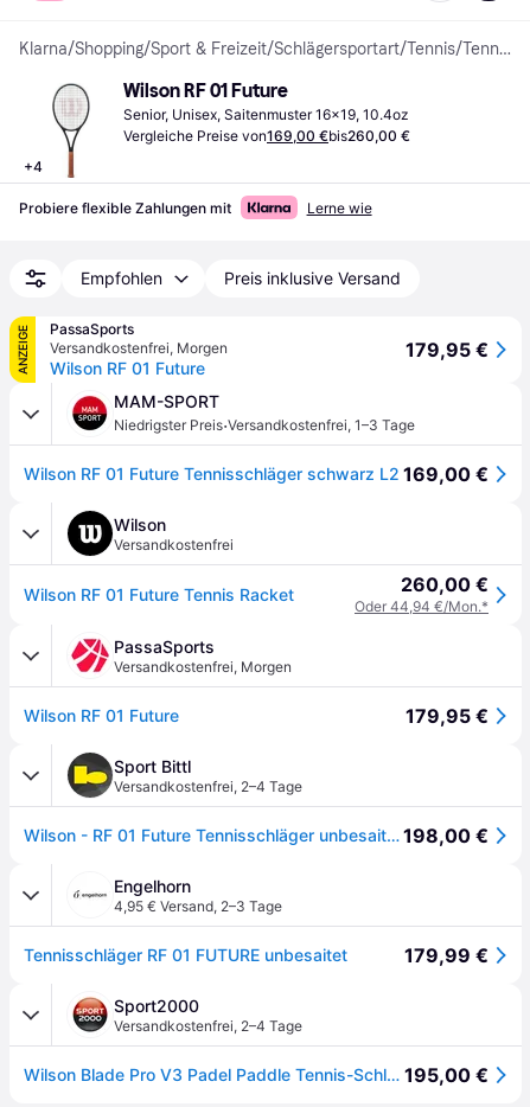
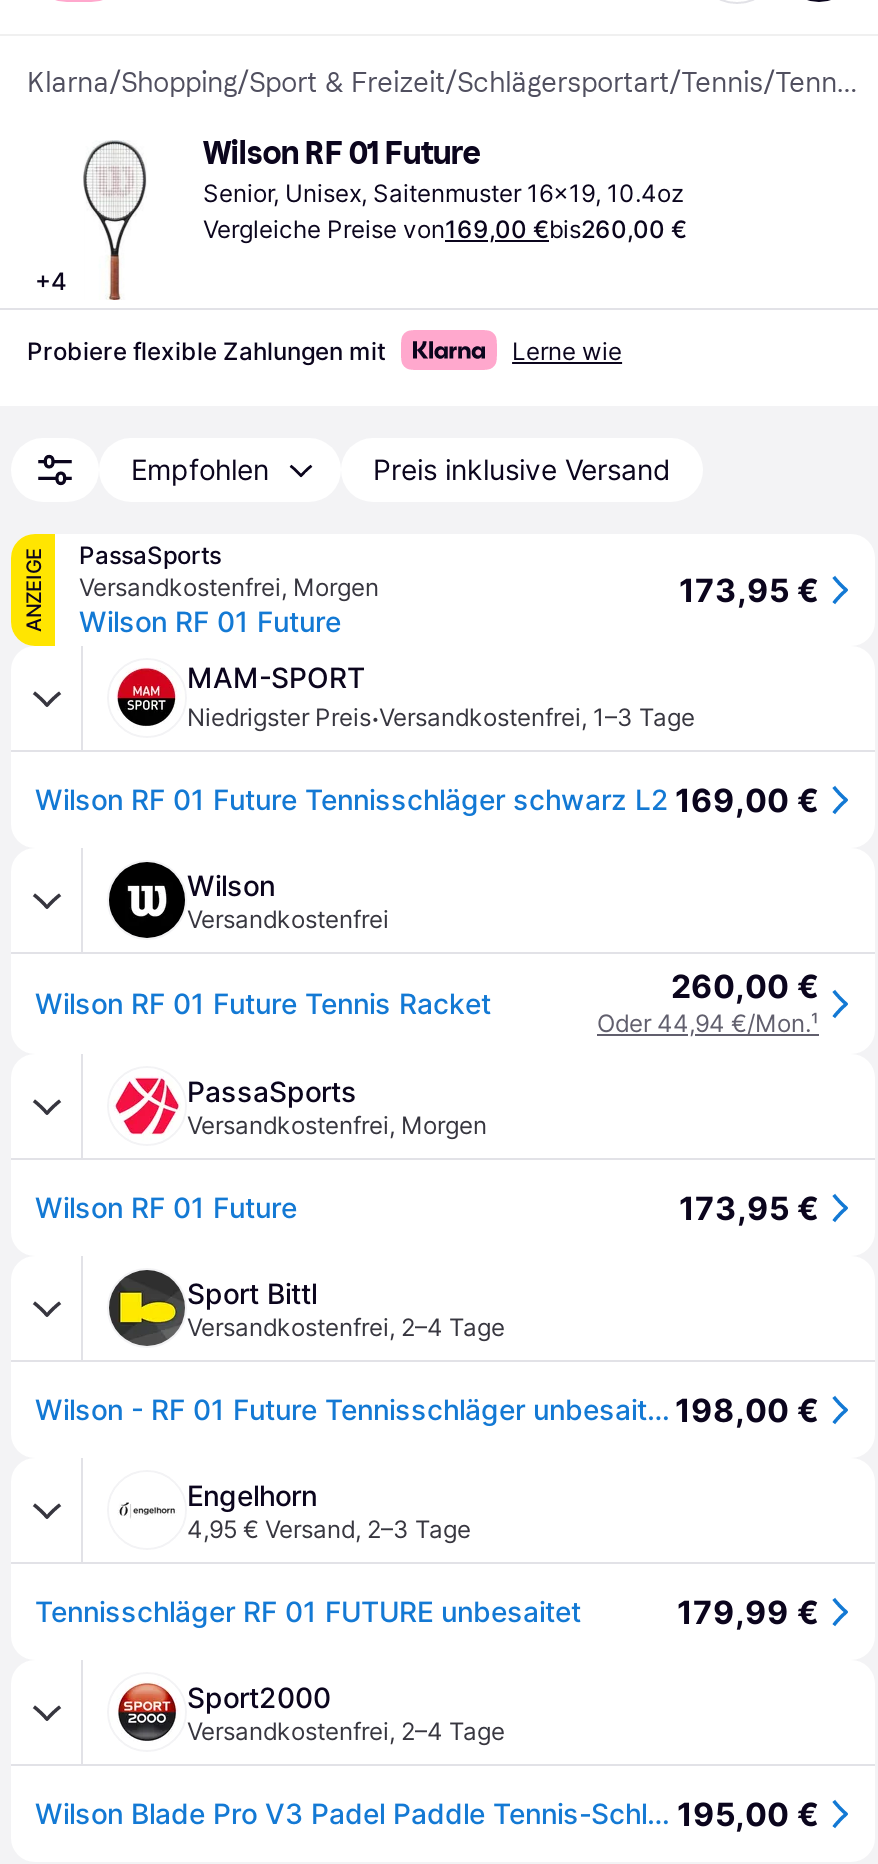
[406,338,489,361] 179,95 € -> [679,570,819,610] 173,95 €
[355,597,489,615] Oder 44,94 €/Mon.* -> [597,1008,819,1038] Oder 44,94 €/Mon.¹
[406,704,489,728] 179,95 € -> [679,1188,819,1228] 173,95 €

